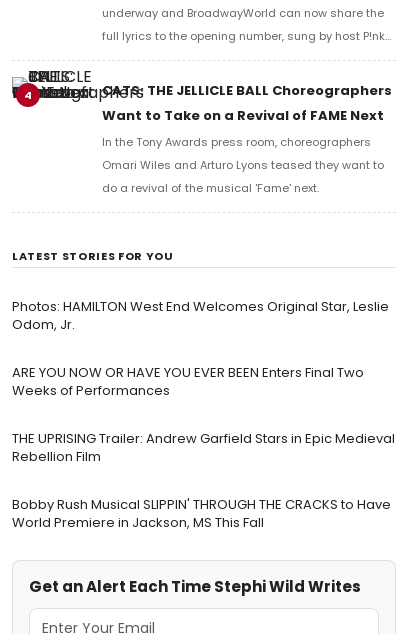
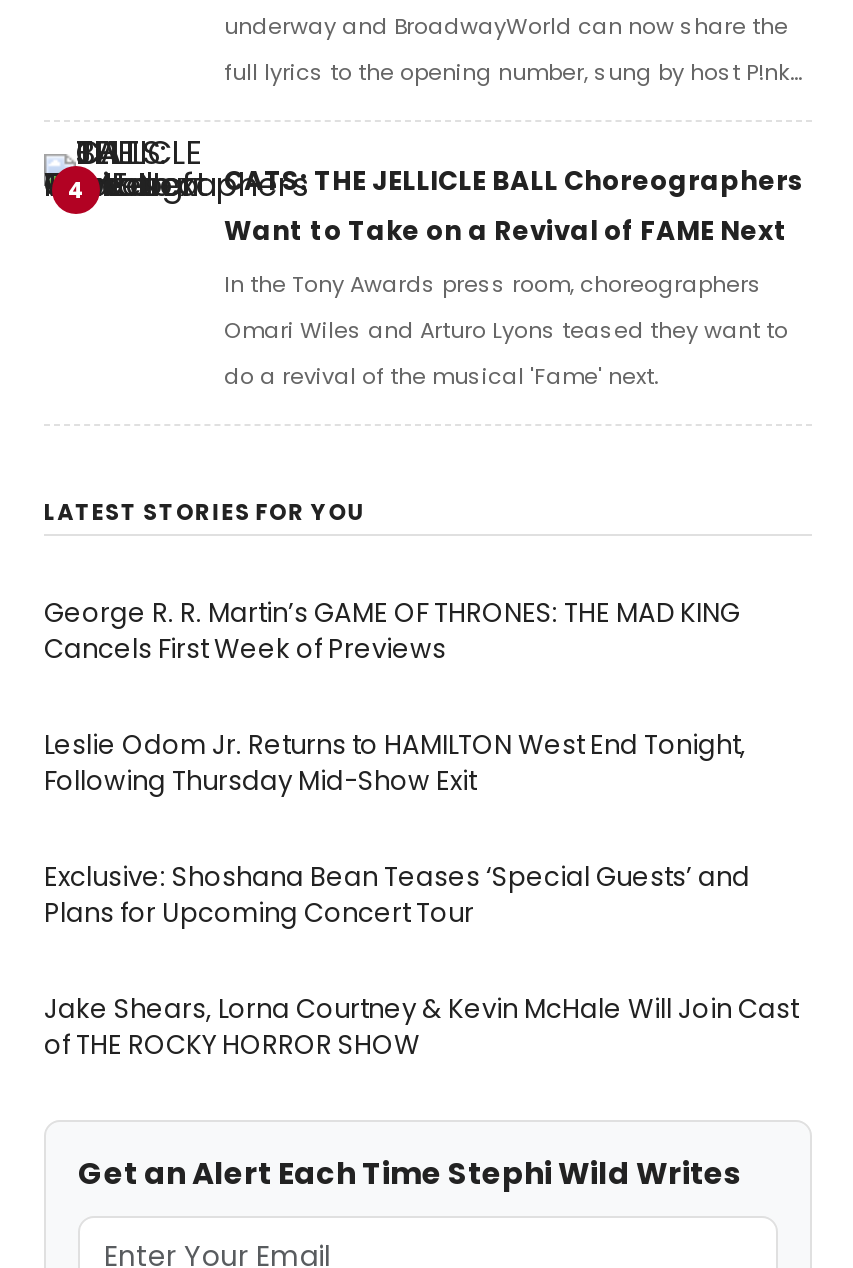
[12,297,389,334] Photos: HAMILTON West End Welcomes Original Star, Leslie | Odom, Jr. -> [44,594,740,668] George R. R. Martin’s GAME OF THRONES: THE MAD KING | Cancels First Week of Previews
[12,363,364,400] ARE YOU NOW OR HAVE YOU EVER BEEN Enters Final Two | Weeks of Performances -> [44,726,746,800] Leslie Odom Jr. Returns to HAMILTON West End Tonight, | Following Thursday Mid-Show Exit
[12,429,395,466] THE UPRISING Trailer: Andrew Garfield Stars in Epic Medieval | Rebellion Film -> [44,858,750,932] Exclusive: Shoshana Bean Teases ‘Special Guests’ and | Plans for Upcoming Concert Tour
[12,495,391,532] Bobby Rush Musical SLIPPIN' THROUGH THE CRACKS to Have | World Premiere in Jackson, MS This Fall -> [44,990,798,1064] Jake Shears, Lorna Courtney & Kevin McHale Will Join Cast | of THE ROCKY HORROR SHOW

